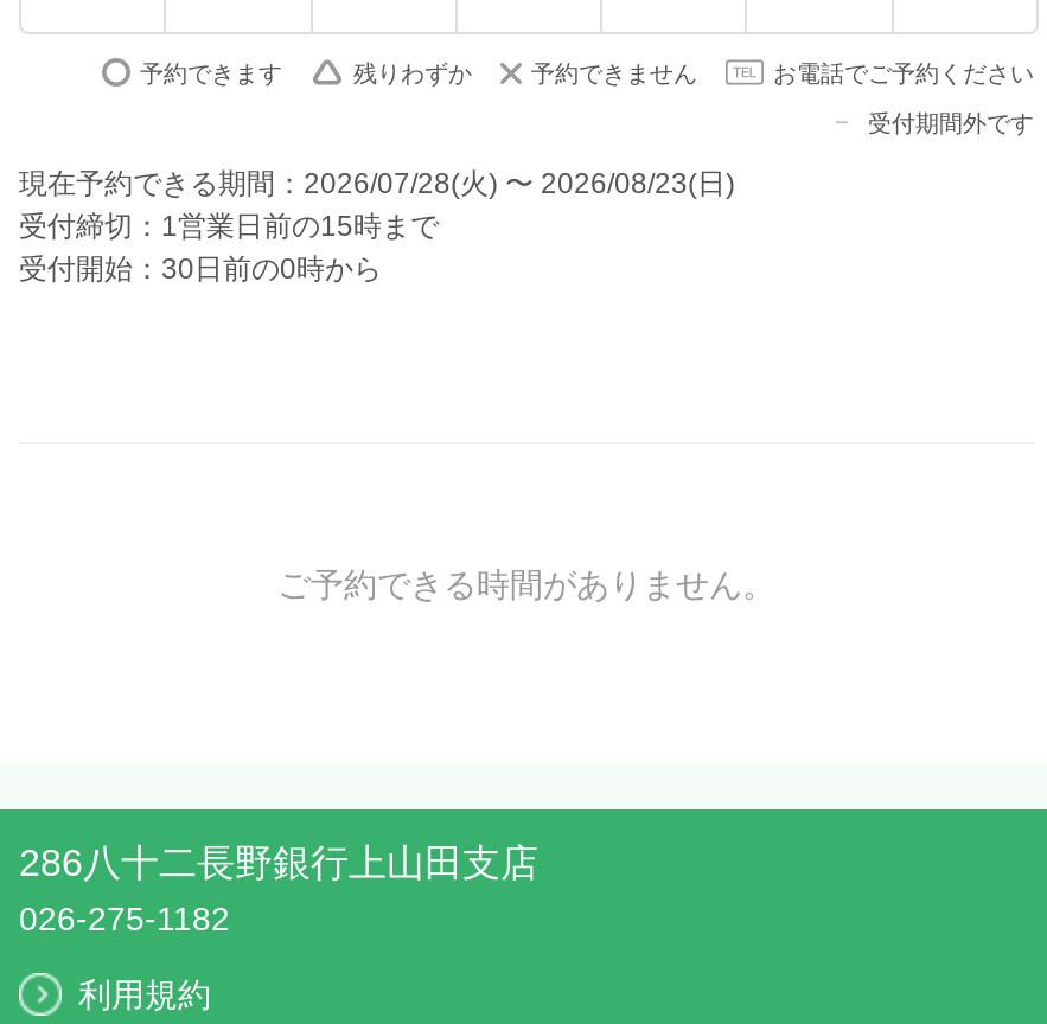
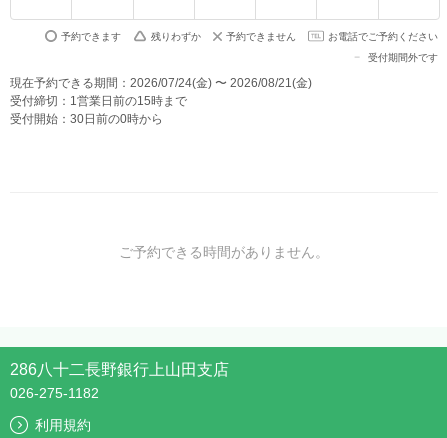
[19,167,735,200] 現在予約できる期間：2026/07/28(火) 〜 2026/08/23(日) -> [10,76,312,90] 現在予約できる期間：2026/07/24(金) 〜 2026/08/21(金)

